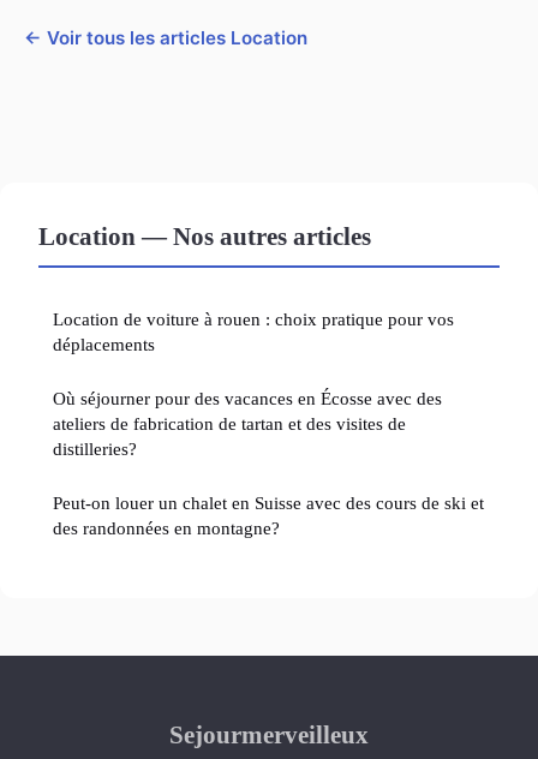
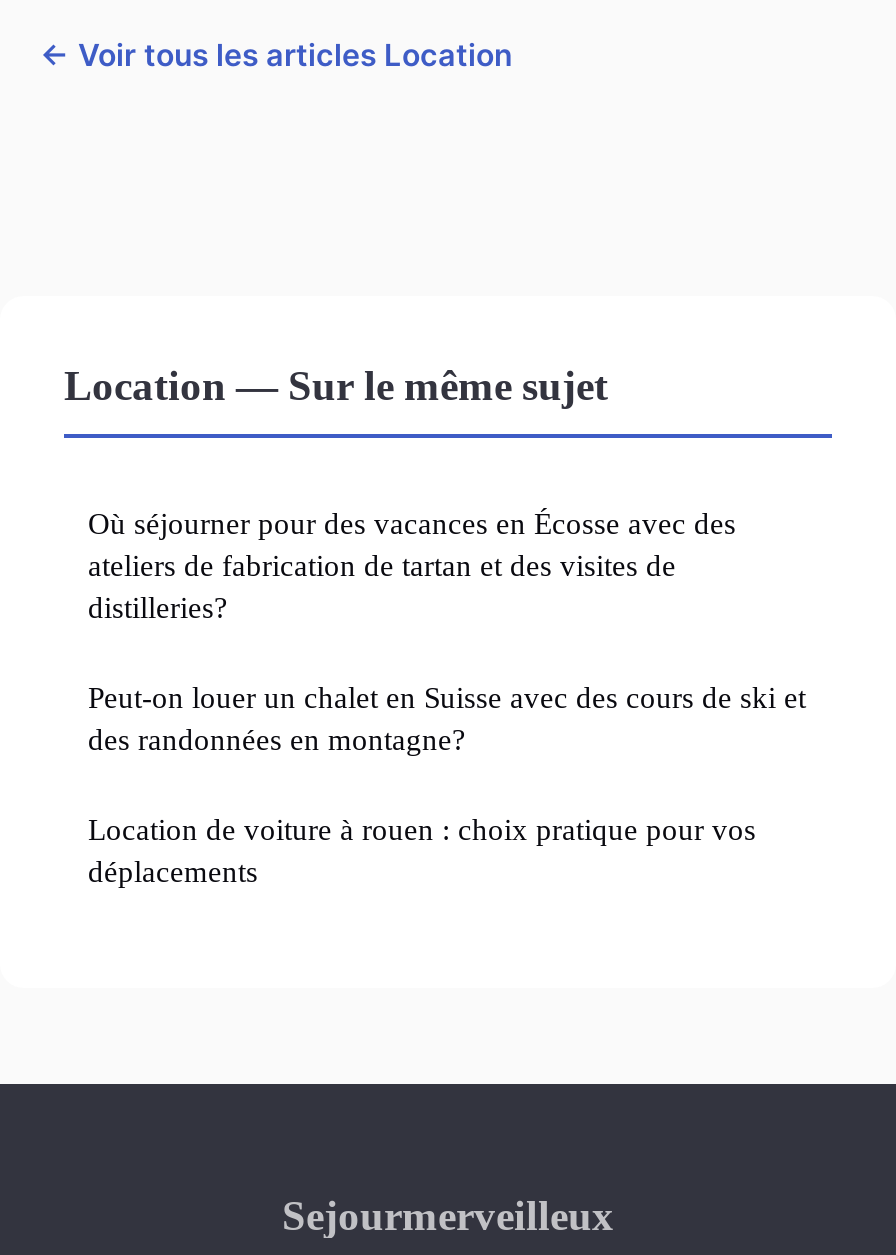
[38,222,371,250] Location — Nos autres articles -> [64,362,608,408] Location — Sur le même sujet
moved [53,309,454,354] -> [88,812,756,888]: Location de voiture à rouen : choix pratique pour vos | déplacements
moved [53,388,484,538] -> [88,506,806,756]: Où séjourner pour des vacances en Écosse avec des | ateliers de fabrication de tartan et des visites de | distilleries? | Peut-on louer un chalet en Suisse avec des cours de ski et | des randonnées en montagne?

